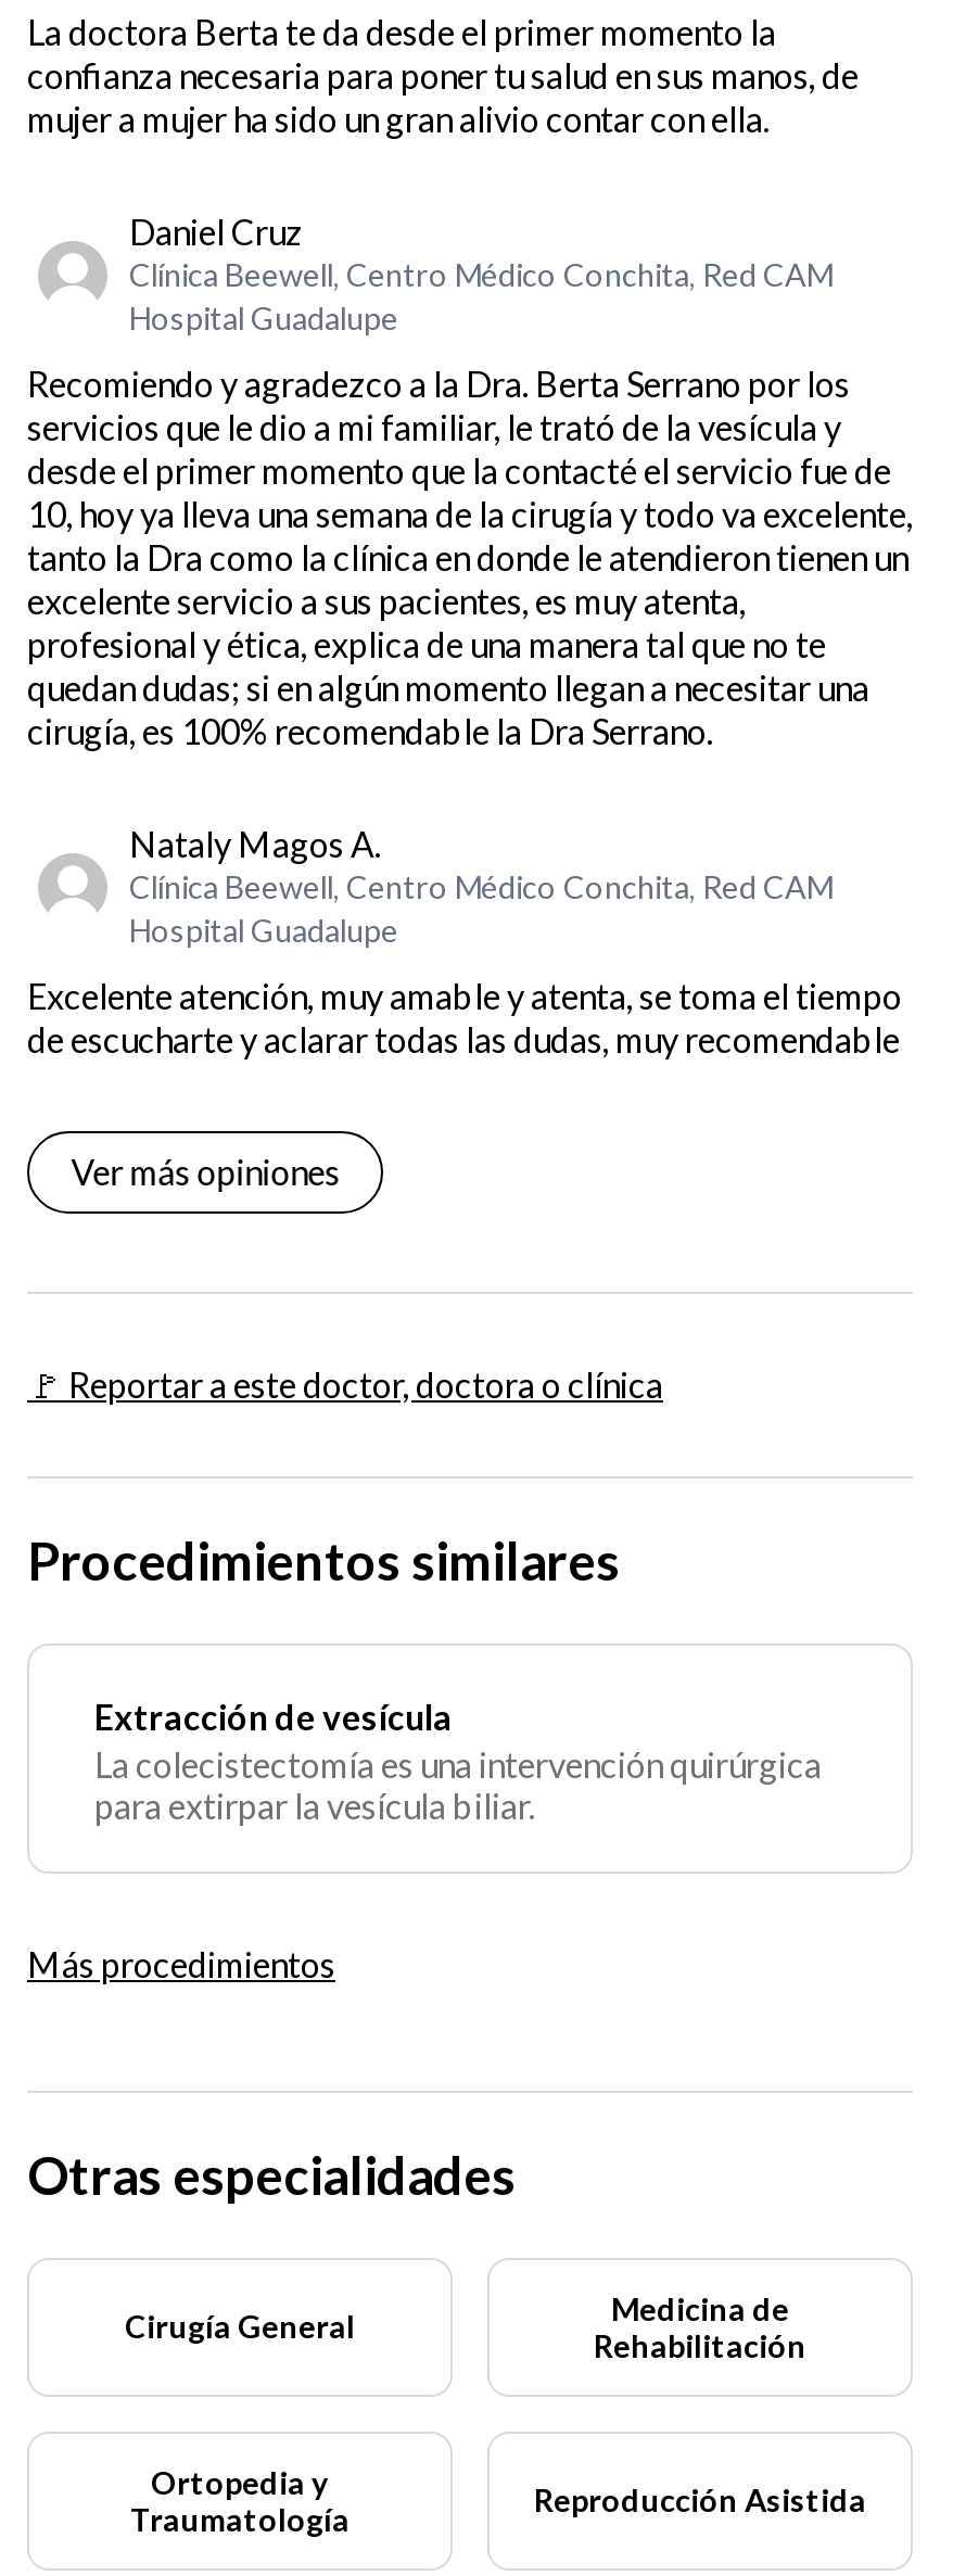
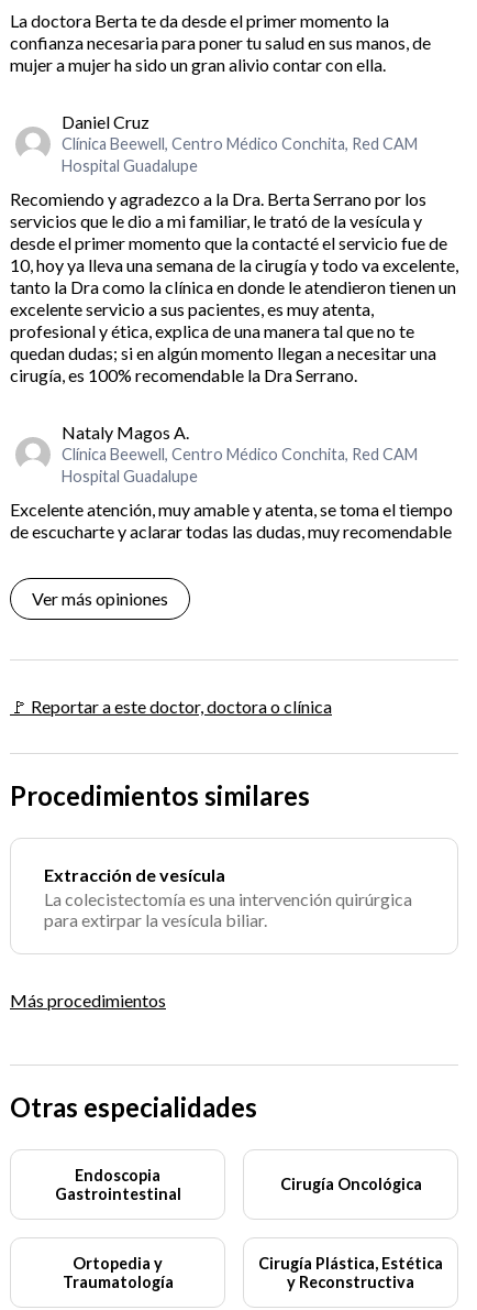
[125,2290,806,2364] Cirugía General | Medicina de | Rehabilitación -> [54,1166,421,1203] Endoscopia | Gastrointestinal | Cirugía Oncológica
[534,2482,866,2519] Reproducción Asistida -> [258,1254,443,1291] Cirugía Plástica, Estética | y Reconstructiva

